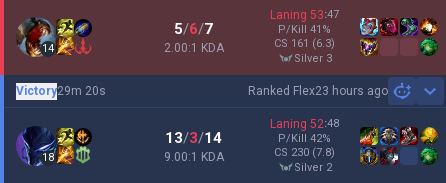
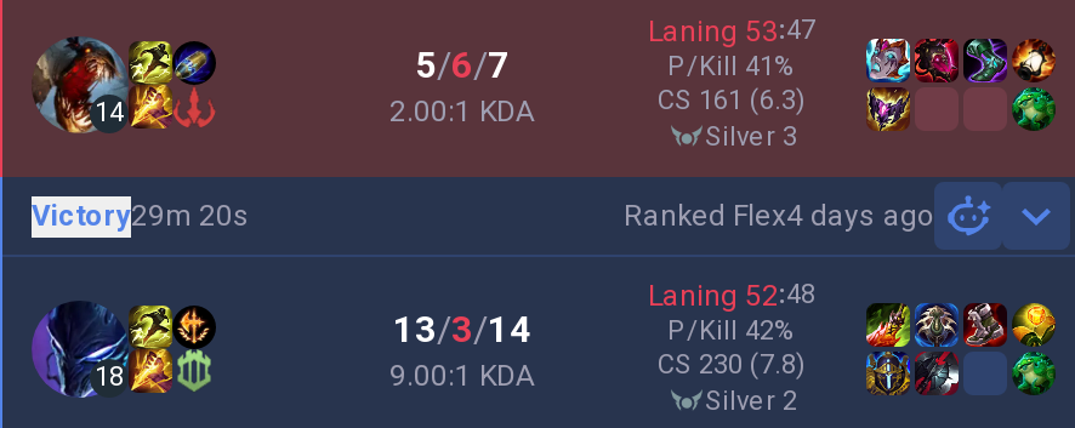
[248,83,388,98] Ranked Flex23 hours ago -> [624,198,934,233] Ranked Flex4 days ago

